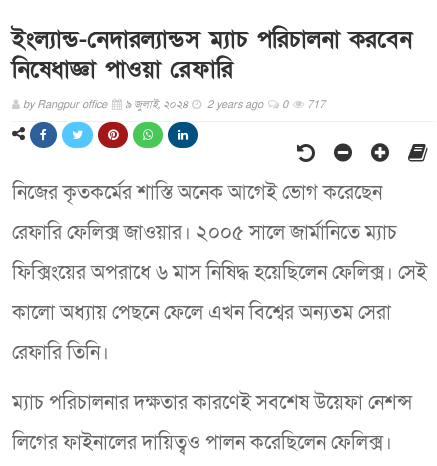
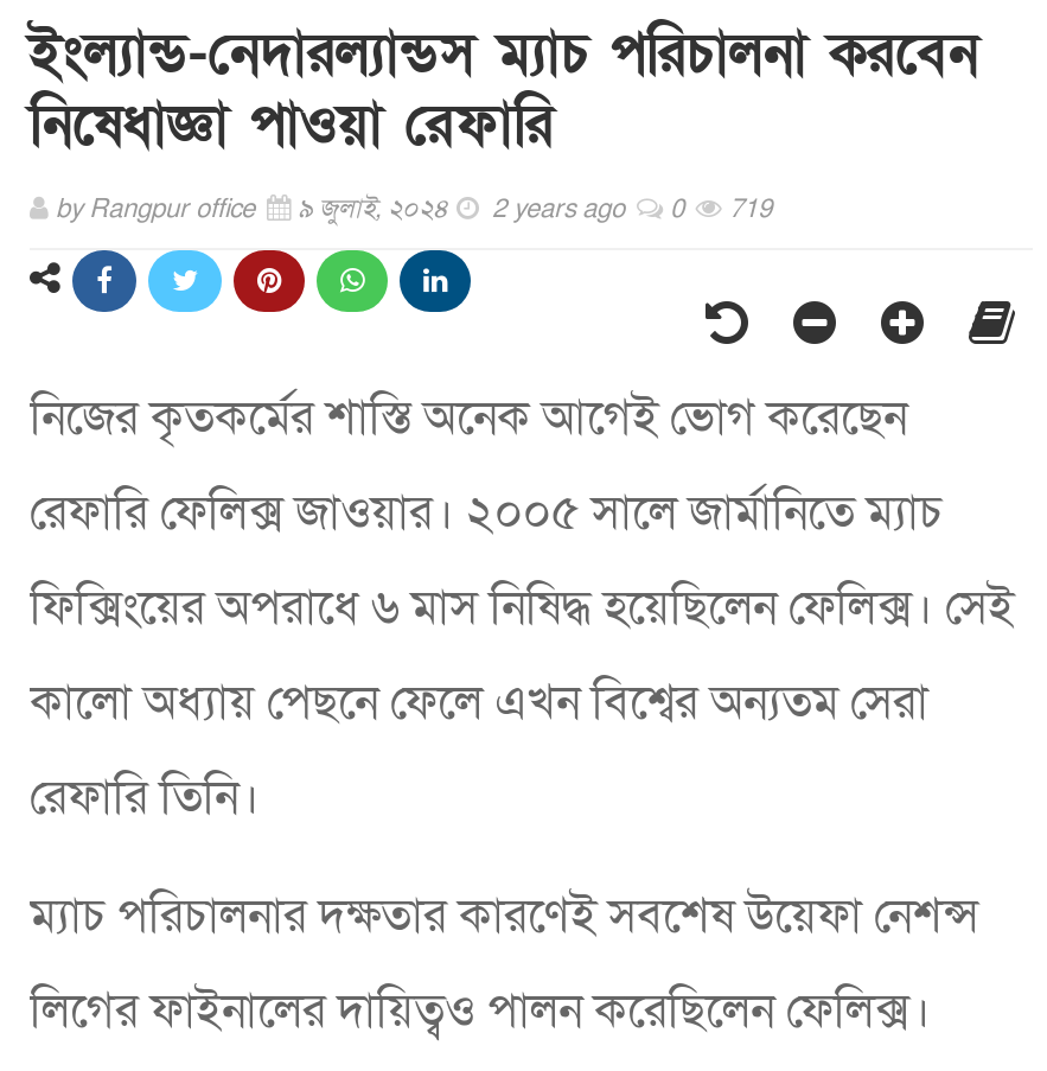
[23,97,325,112] byRangpur office ৯ জুলাই, ২০২৪ 2 years ago 0 717 -> [56,190,772,226] byRangpur office ৯ জুলাই, ২০২৪ 2 years ago 0 719

